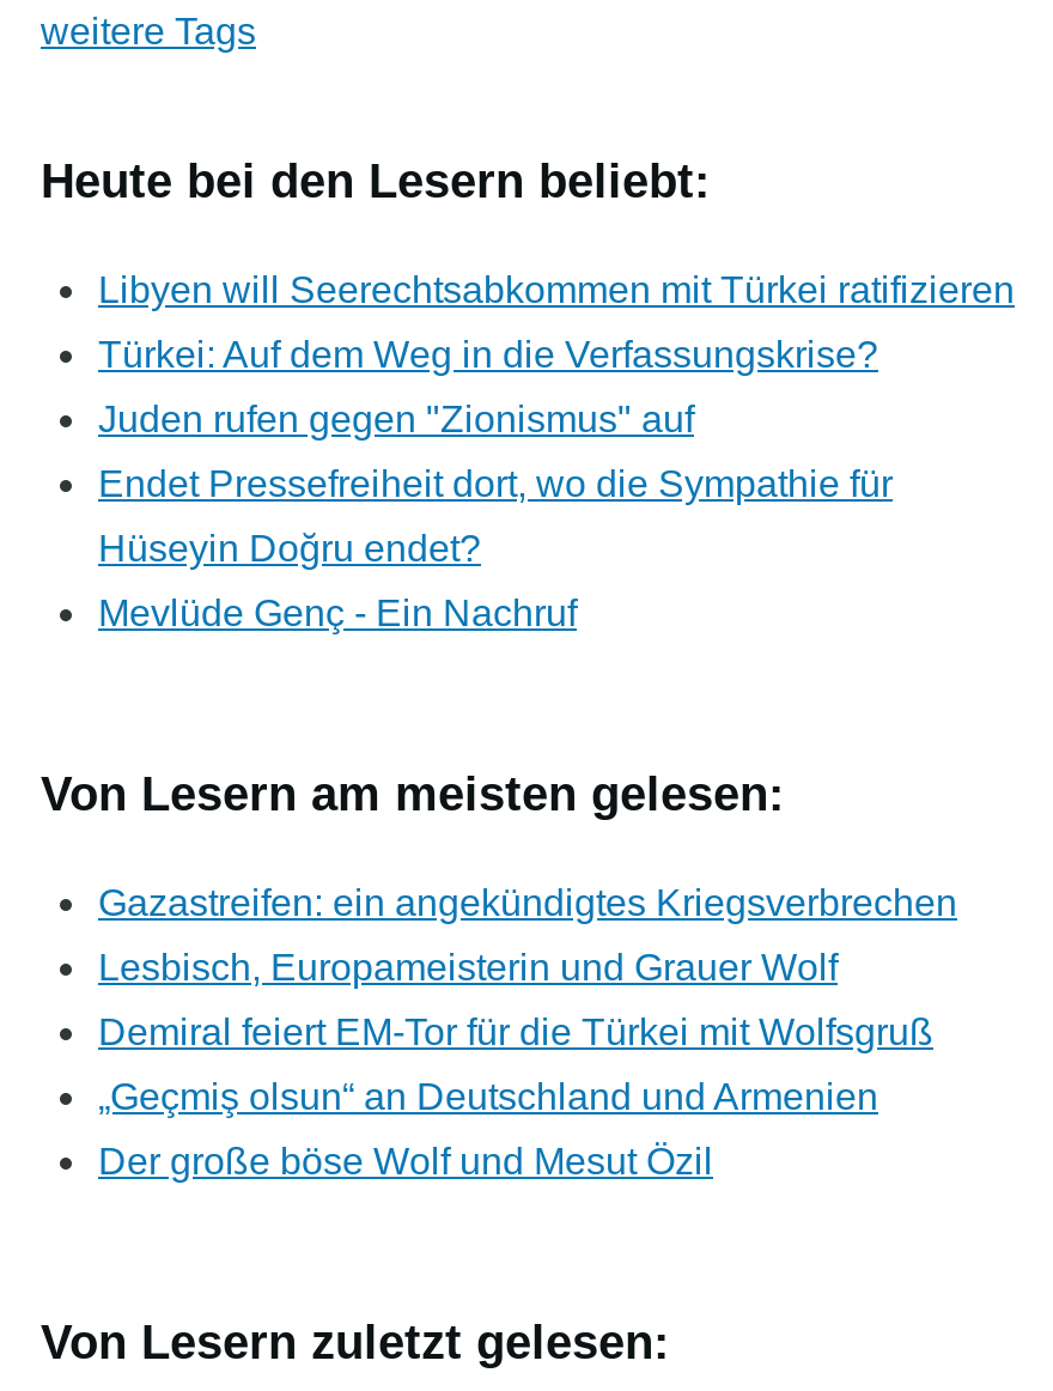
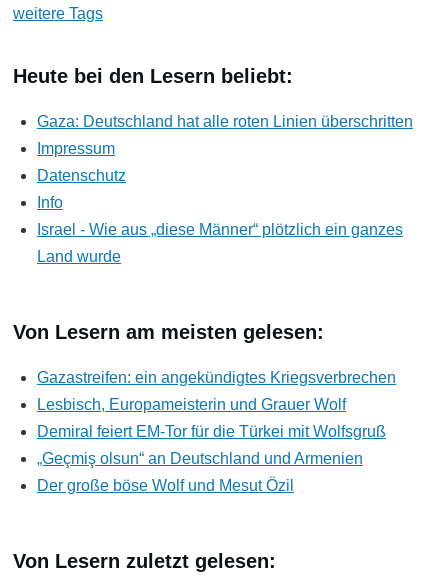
[98,270,1015,310] Libyen will Seerechtsabkommen mit Türkei ratifizieren -> [37,113,413,130] Gaza: Deutschland hat alle roten Linien überschritten
[98,334,878,375] Türkei: Auf dem Weg in die Verfassungskrise? -> [37,140,115,157] Impressum
[98,399,694,440] Juden rufen gegen "Zionismus" auf -> [37,167,126,184] Datenschutz
[98,464,893,504] Endet Pressefreiheit dort, wo die Sympathie für -> [37,194,63,211] Info
[98,528,481,569] Hüseyin Doğru endet? -> [37,221,403,238] Israel - Wie aus „diese Männer“ plötzlich ein ganzes
[98,593,577,633] Mevlüde Genç - Ein Nachruf -> [37,248,121,265] Land wurde

